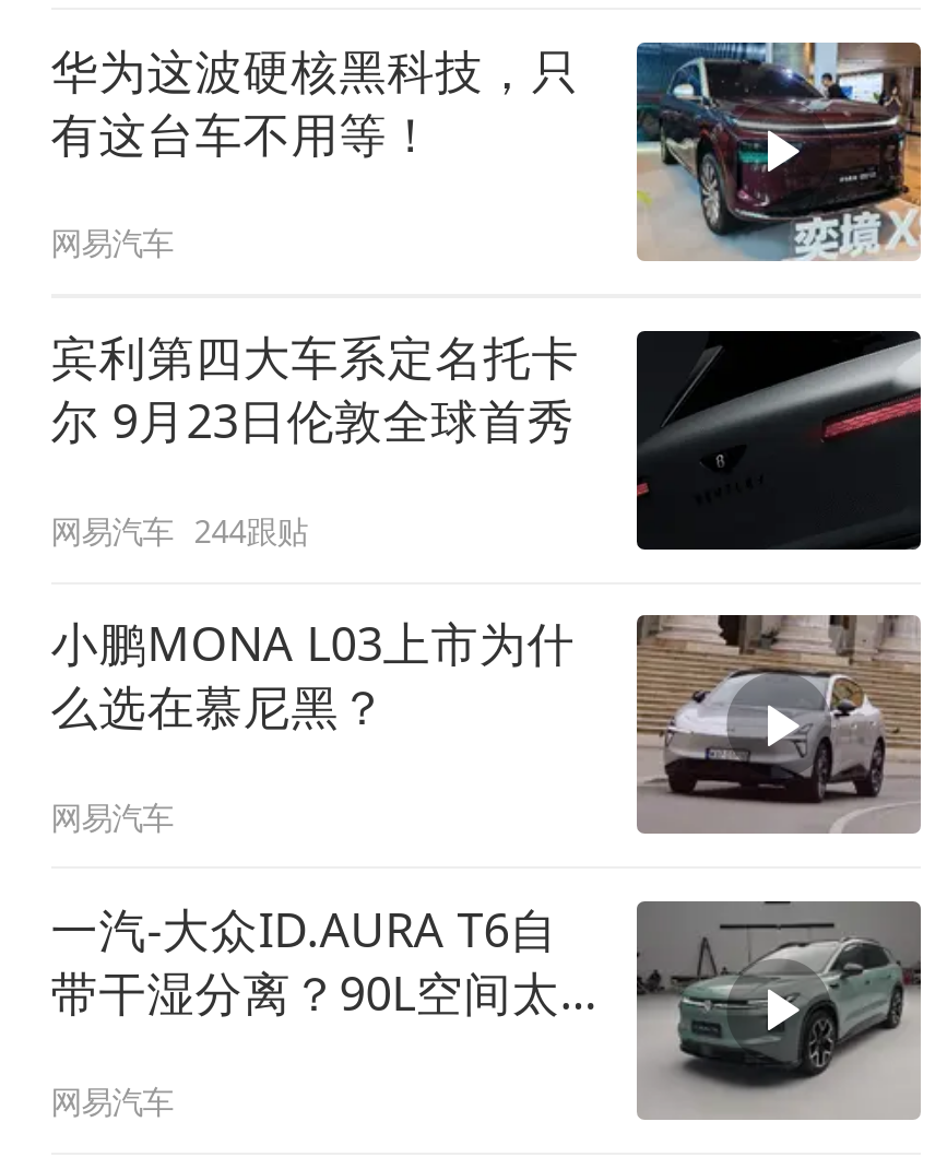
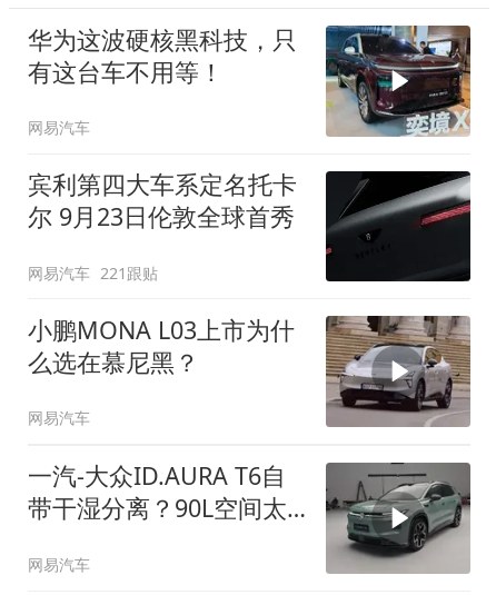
[51,510,308,551] 网易汽车 244跟贴 -> [27,262,158,283] 网易汽车 221跟贴

